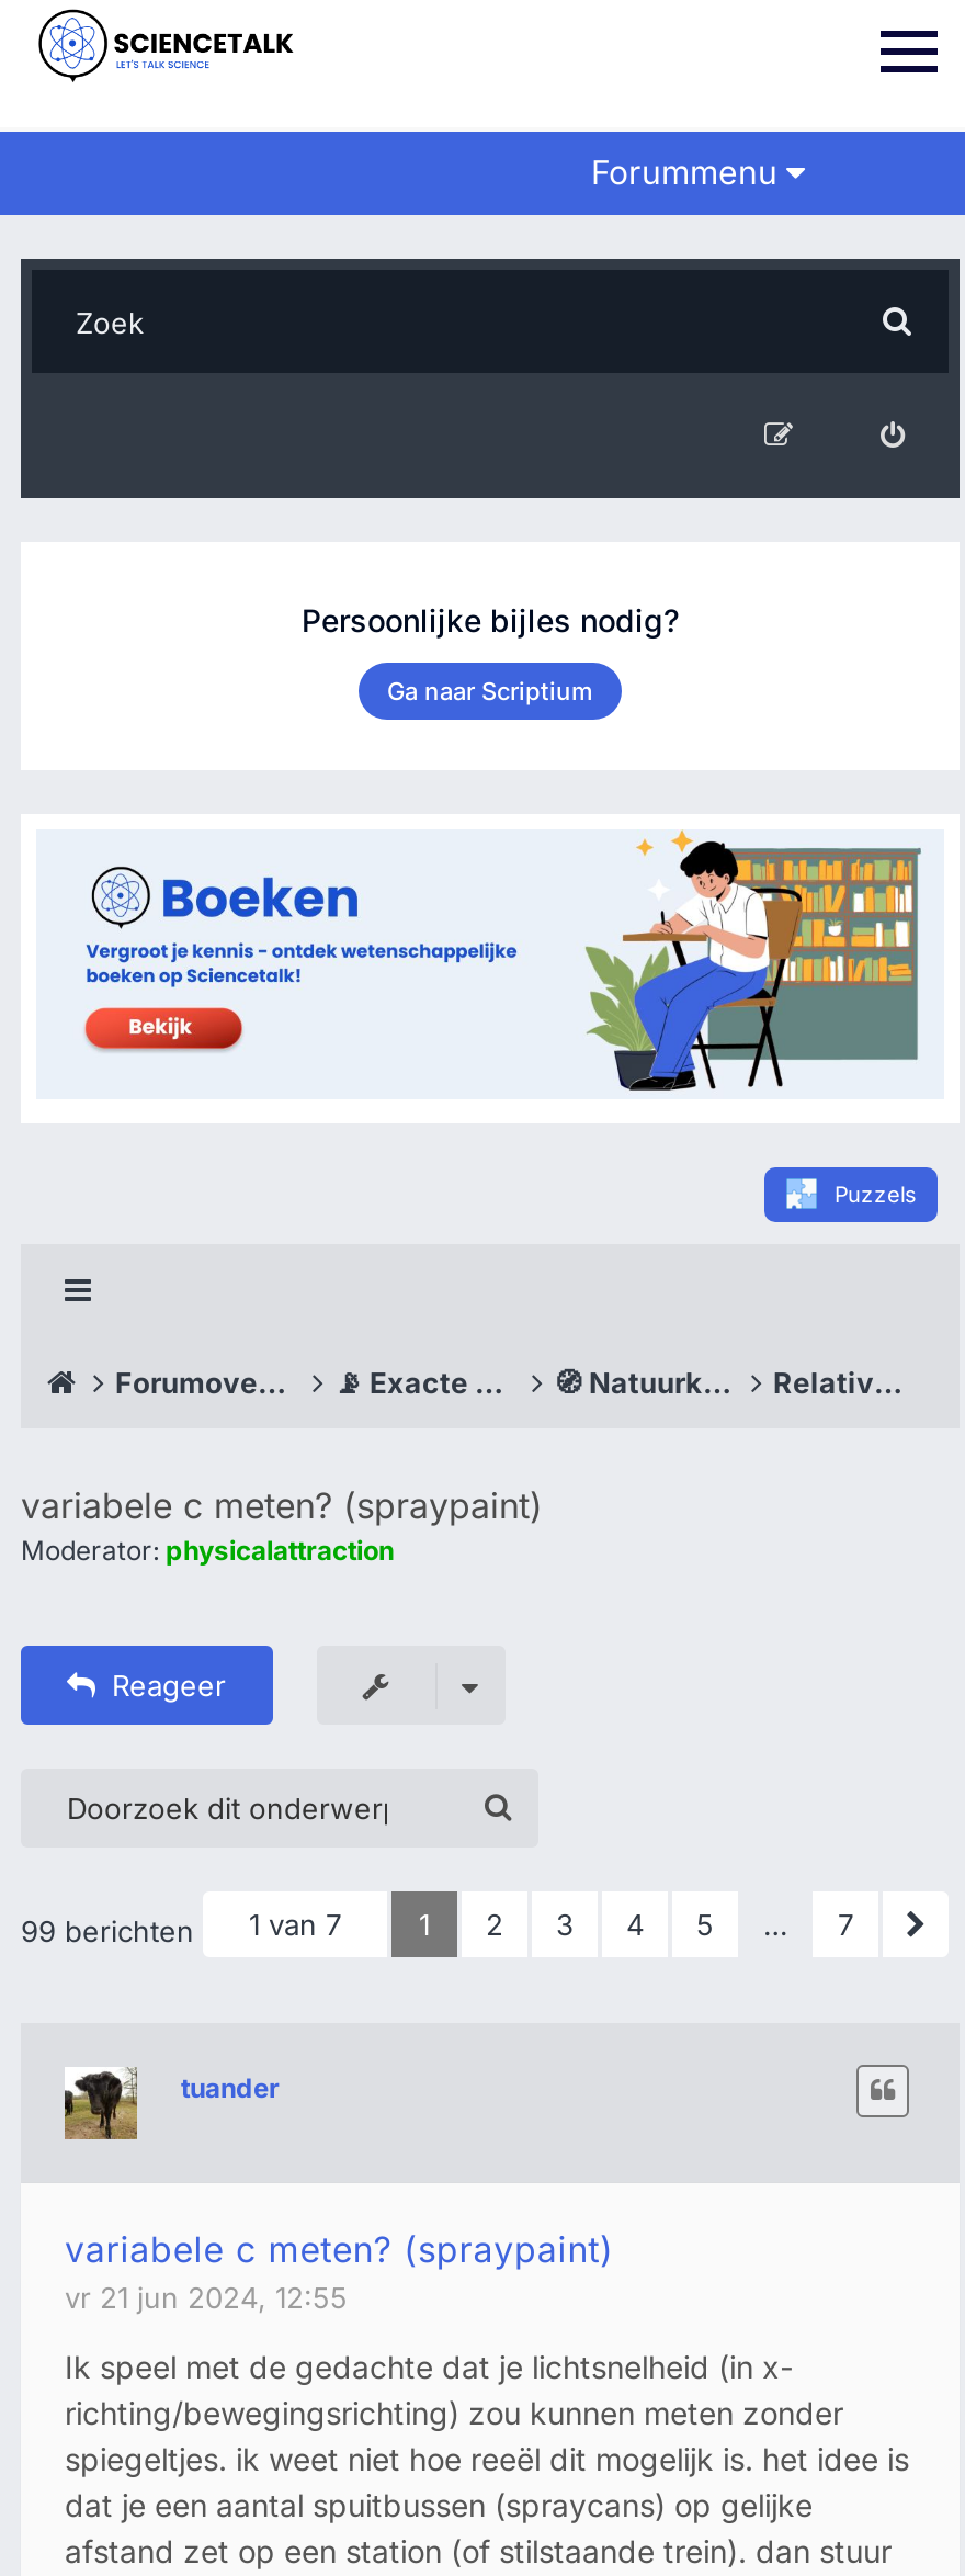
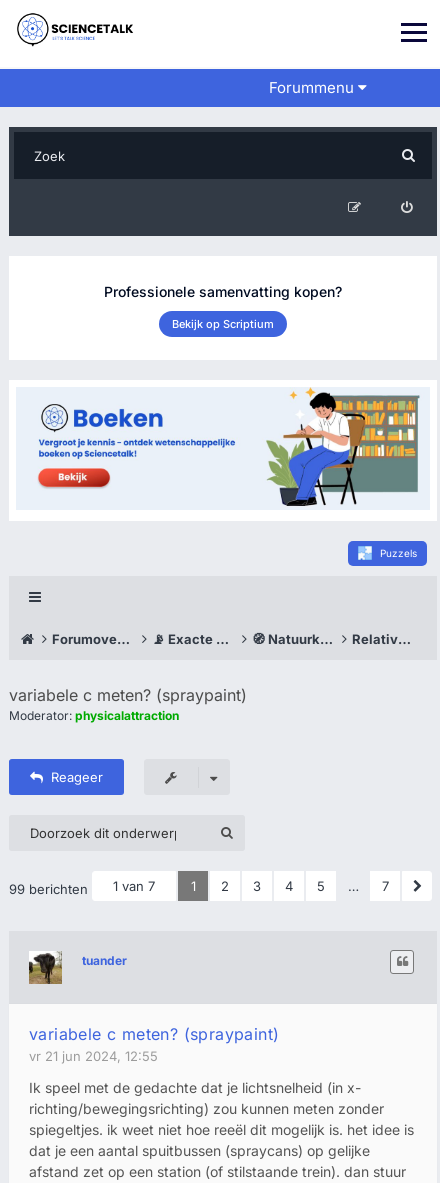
[302,601,679,638] Persoonlijke bijles nodig? -> [104,283,342,300] Professionele samenvatting kopen?
[387,676,593,706] Ga naar Scriptium -> [172,317,274,331] Bekijk op Scriptium

